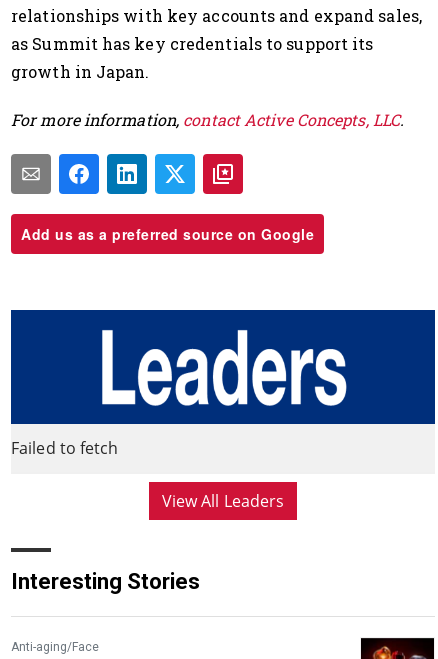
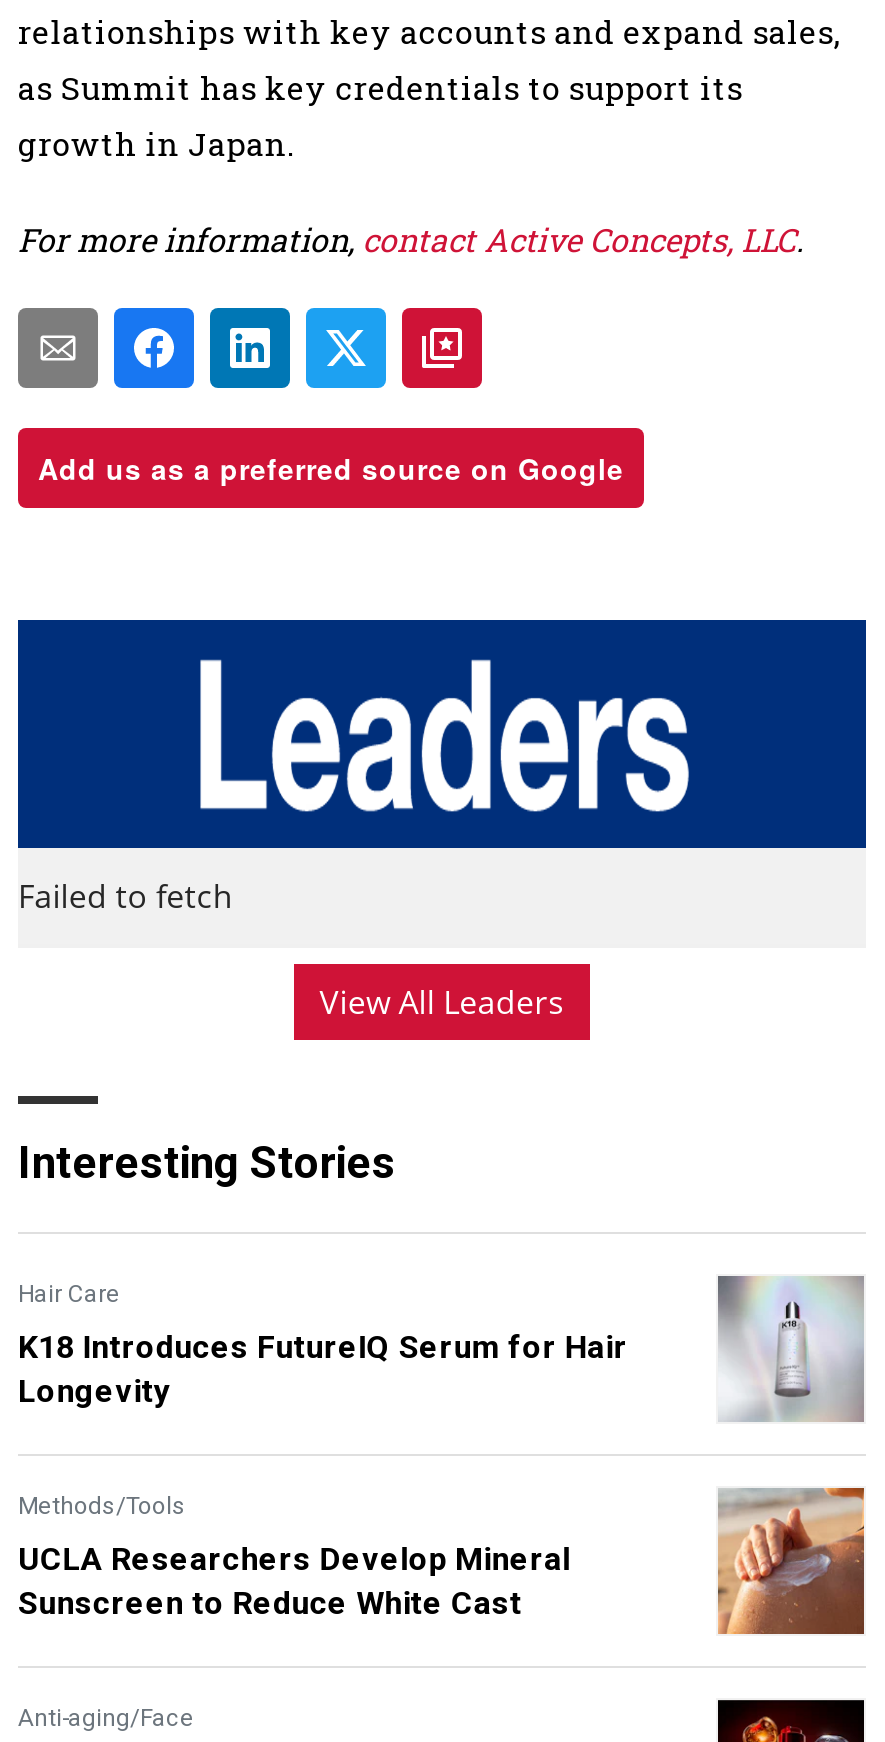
none -> [18,1279,628,1621] Hair Care | K18 Introduces FutureIQ Serum for Hair | Longevity | Methods/Tools | UCLA Researchers Develop Mineral | Sunscreen to Reduce White Cast
none -> [716,1276,864,1424] [image]
none -> [716,1486,866,1636] [image]

